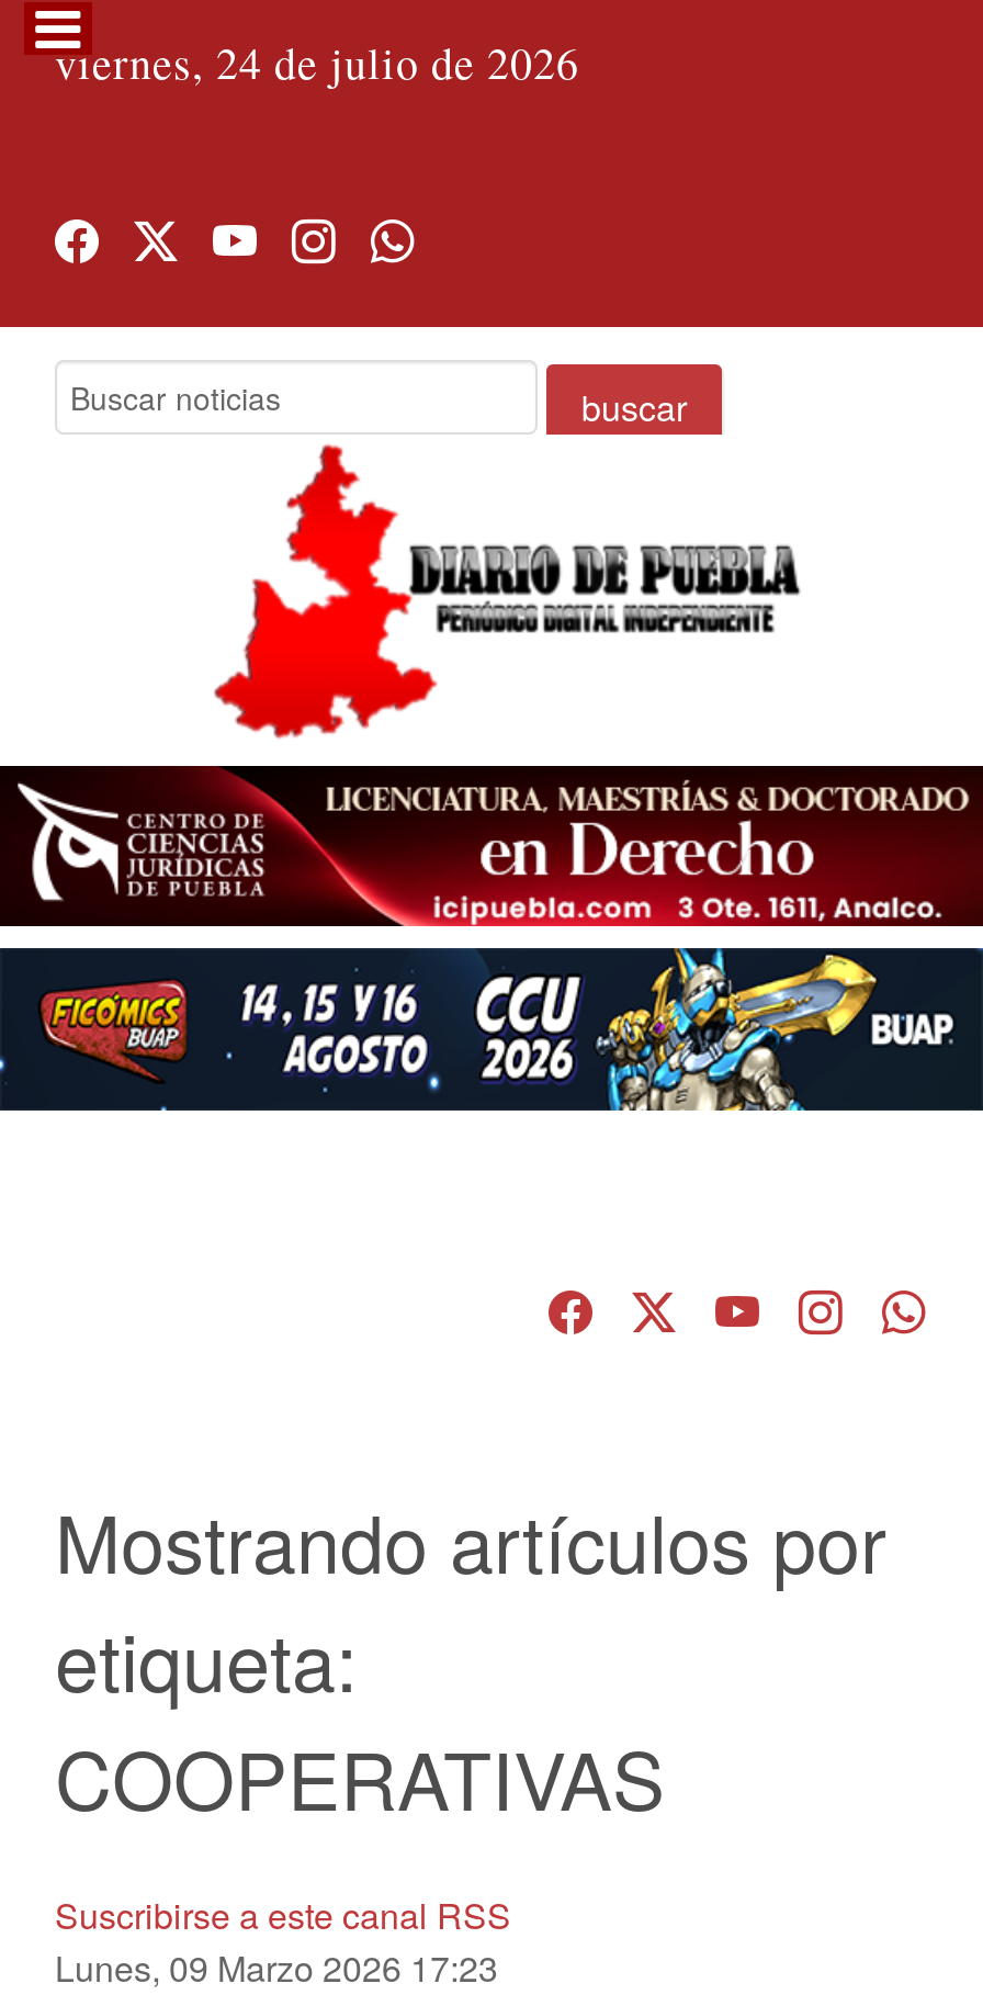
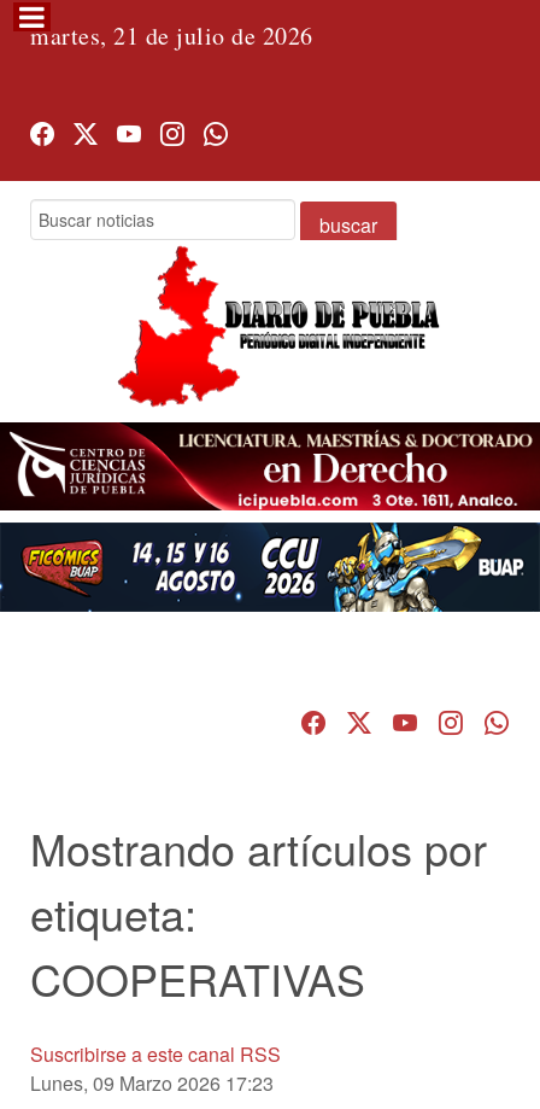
[55,33,579,92] viernes, 24 de julio de 2026 -> [30,19,313,52] martes, 21 de julio de 2026

